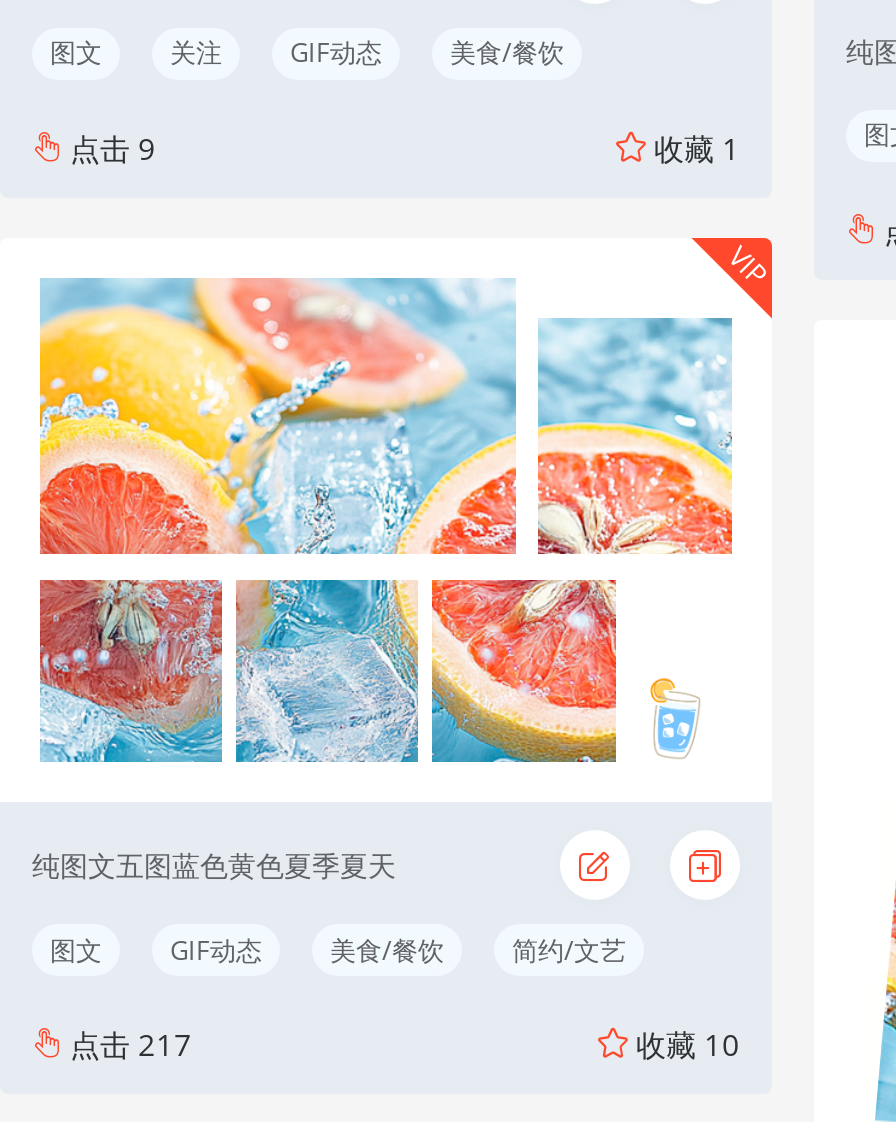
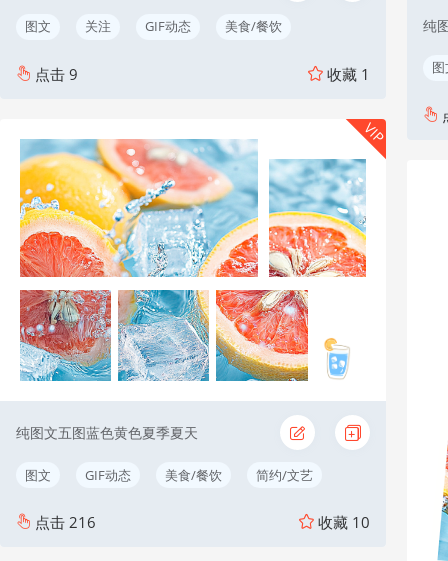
[70,1024,192,1064] 点击 217 -> [35,512,96,532] 点击 216

